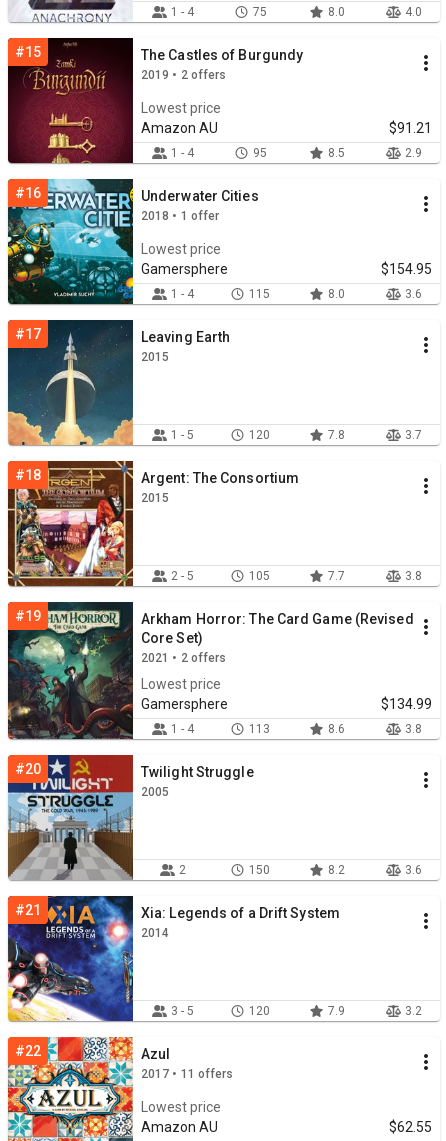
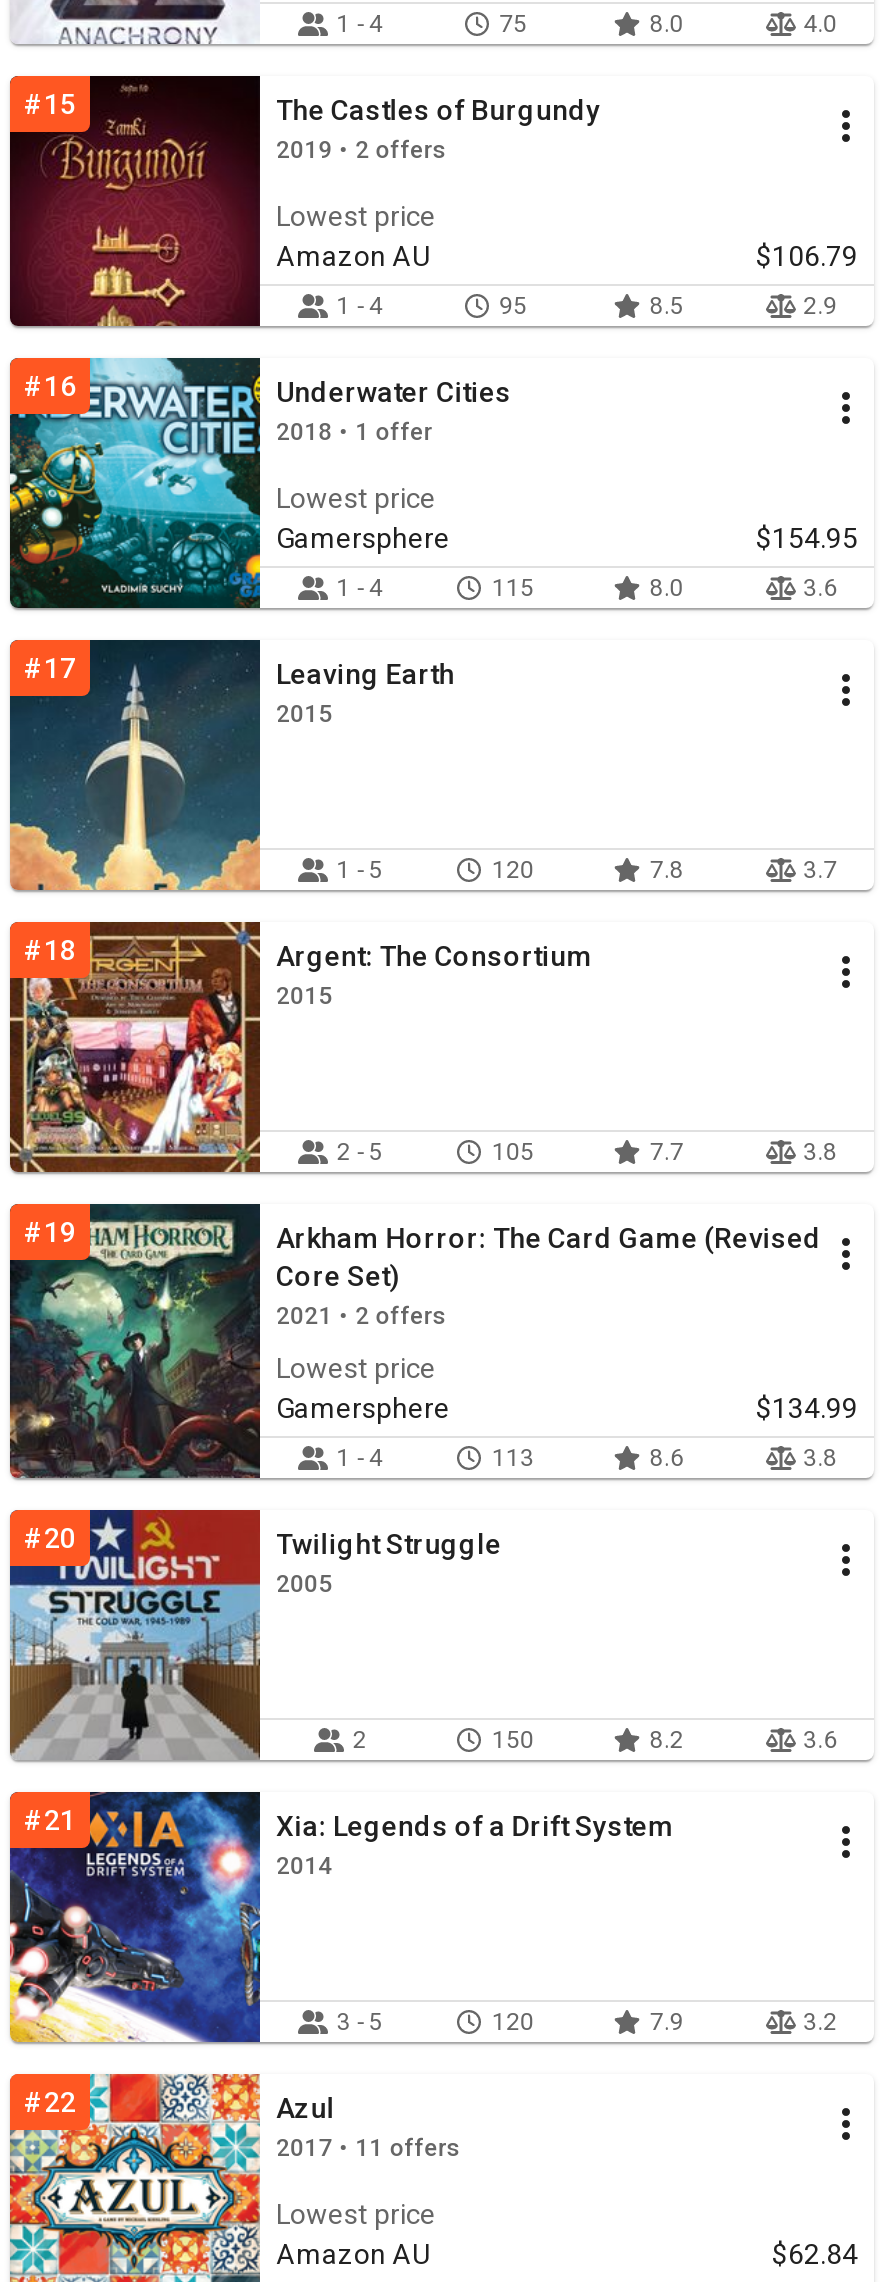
[389,120,432,136] $91.21 -> [756,240,858,272] $106.79
[389,1119,432,1135] $62.55 -> [772,2238,858,2270] $62.84

